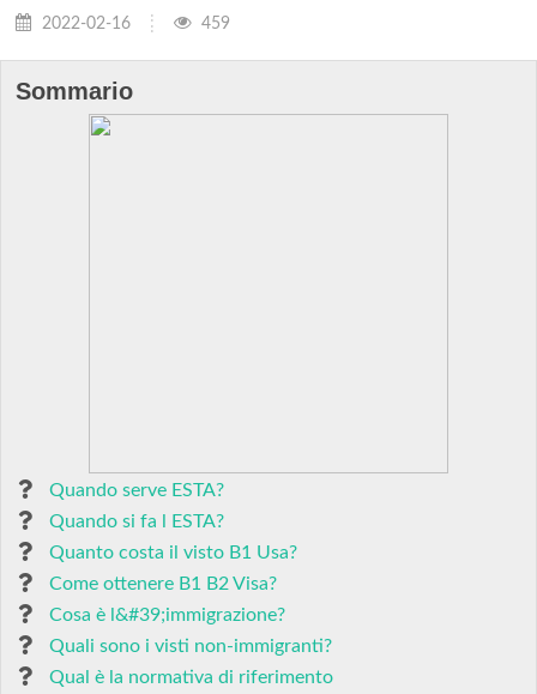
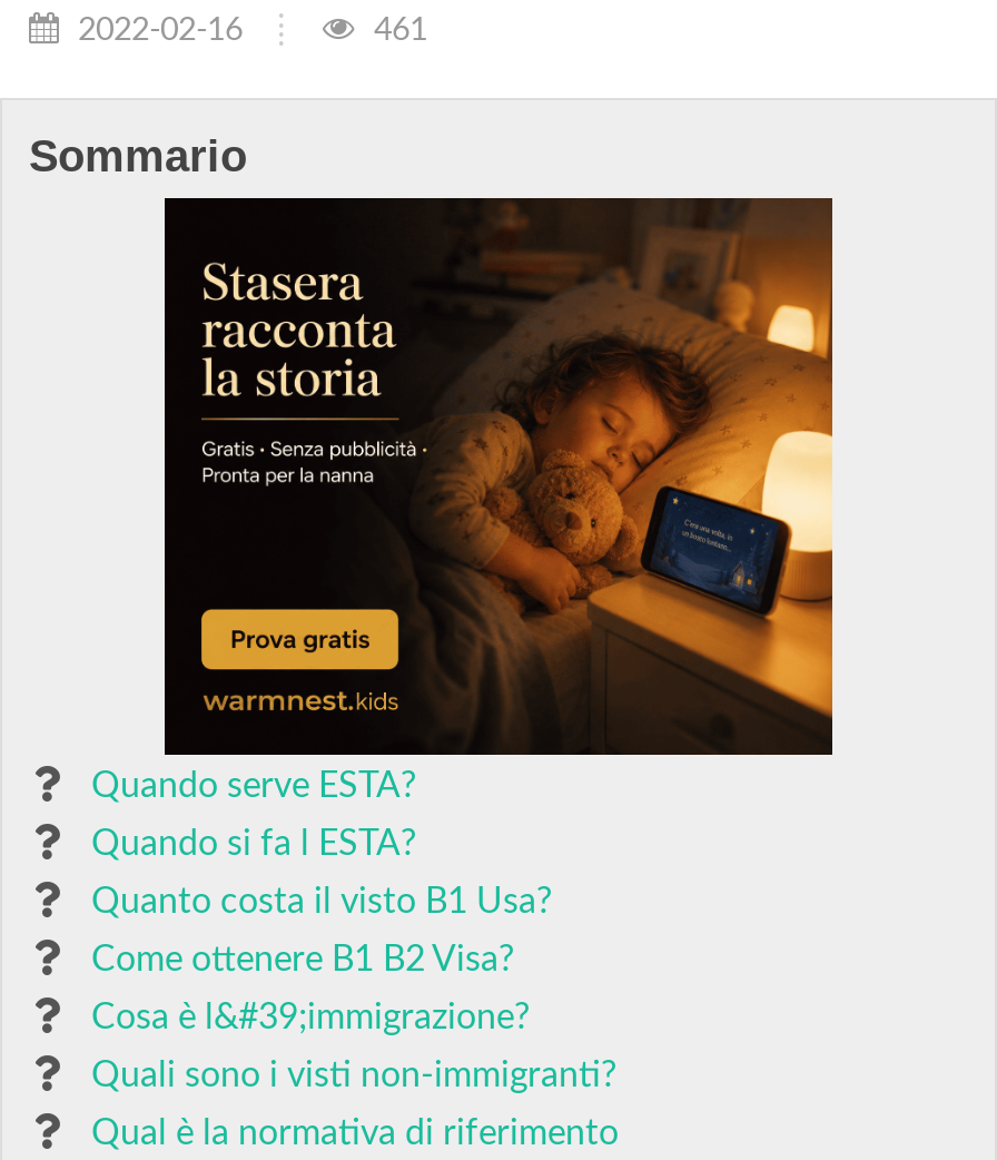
[197,14,230,32] 459 -> [365,13,427,47] 461
none -> [162,196,835,757] [image]

